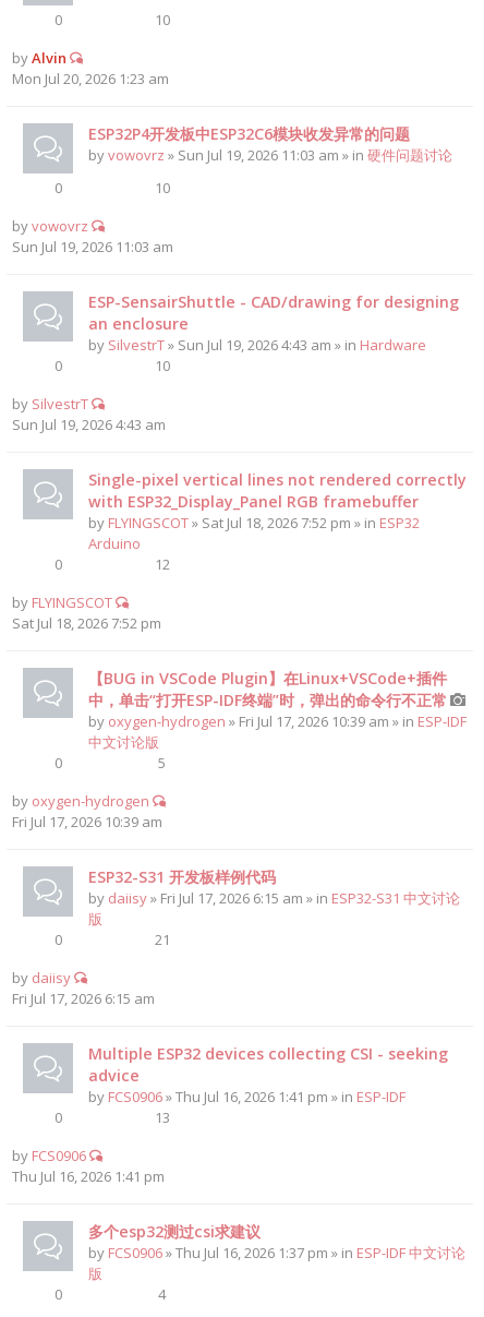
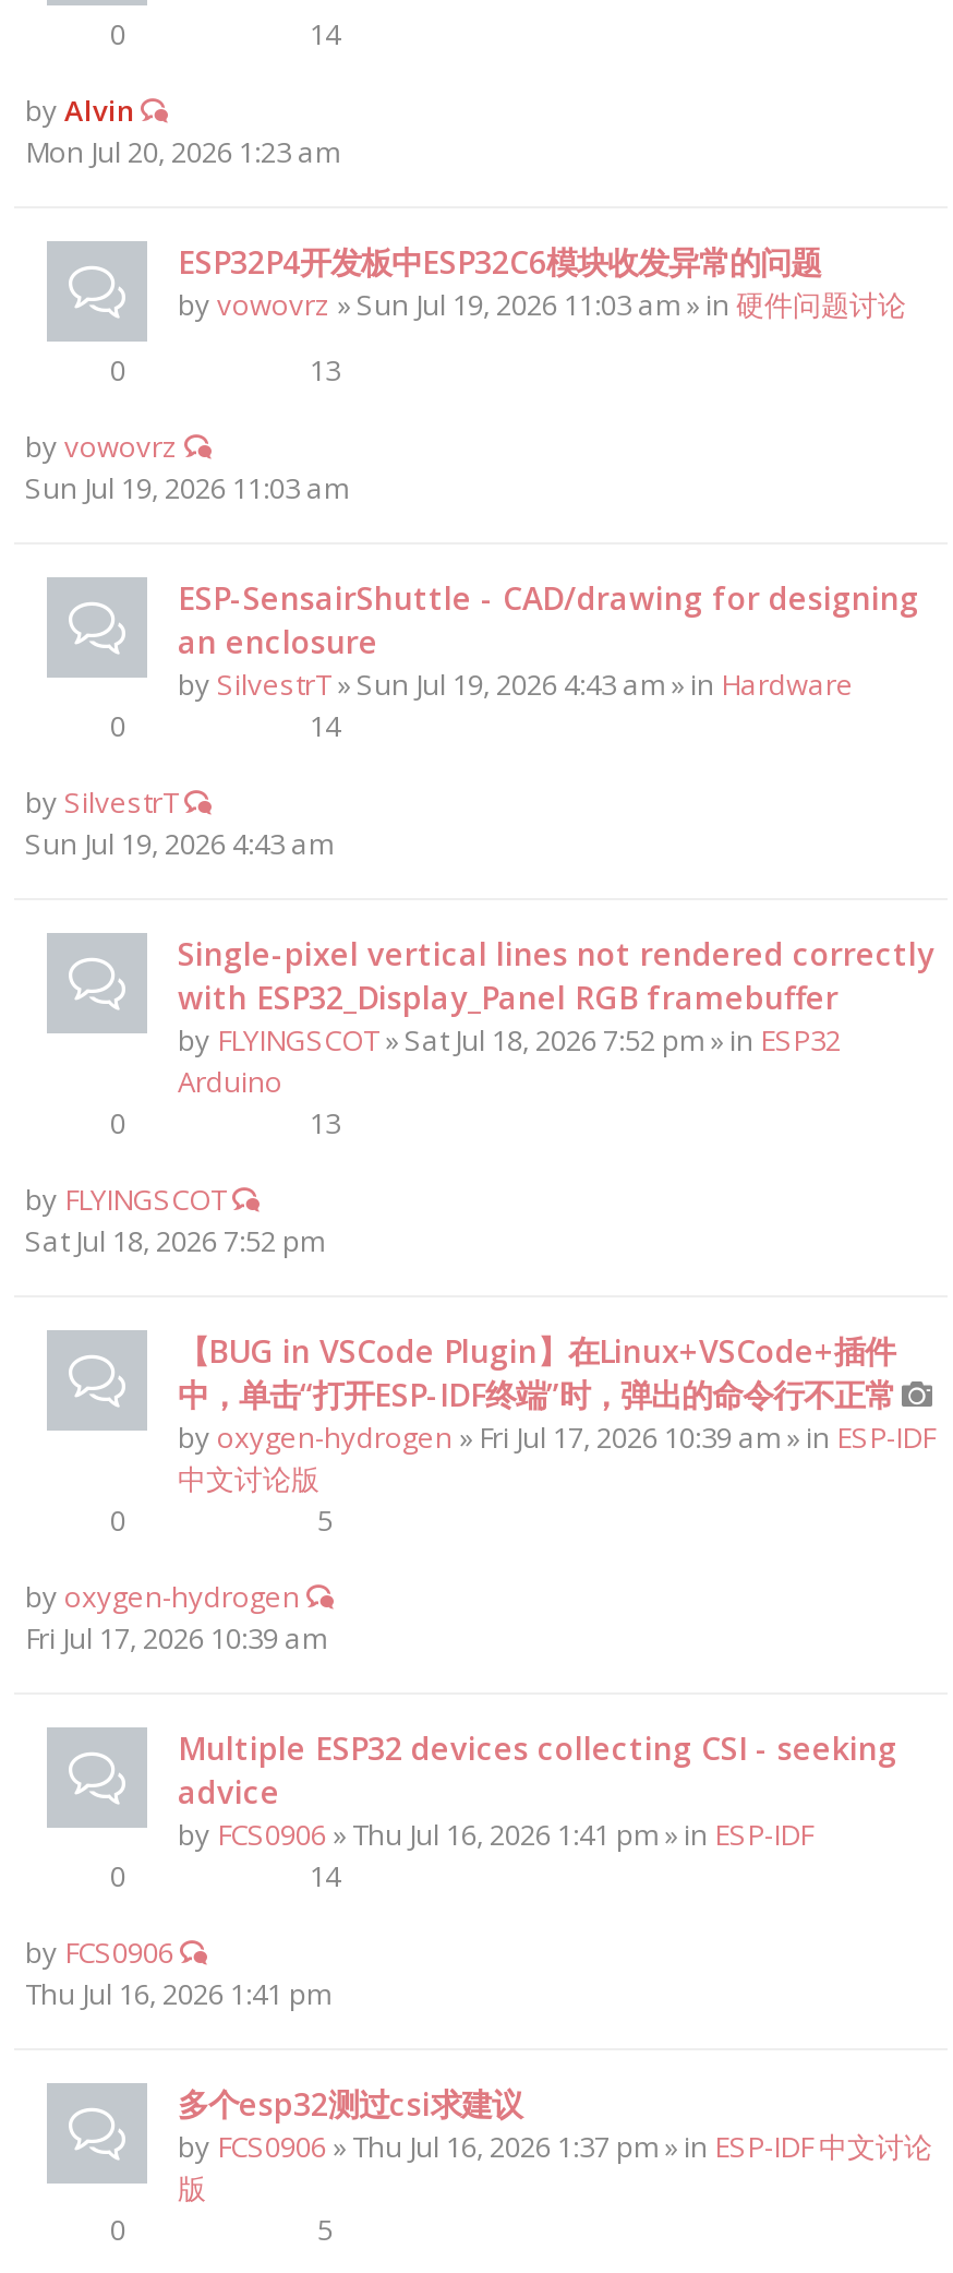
[154,10,170,29] 10 -> [310,14,340,53] 14
[154,178,170,197] 10 -> [310,350,340,390] 13
[154,356,170,375] 10 -> [310,706,340,745] 14
[154,554,170,574] 12 -> [310,1103,340,1143] 13
[12,866,460,1008] ESP32-S31 开发板样例代码 | by daiisy» Fri Jul 17, 2026 6:15 am » in ESP32-S31 中文讨论 | 版 | 0 | 21 | by daiisy | Fri Jul 17, 2026 6:15 am -> none
[154,1108,170,1127] 13 -> [310,1856,340,1895] 14
[158,1284,166,1304] 4 -> [317,2210,333,2249] 5

